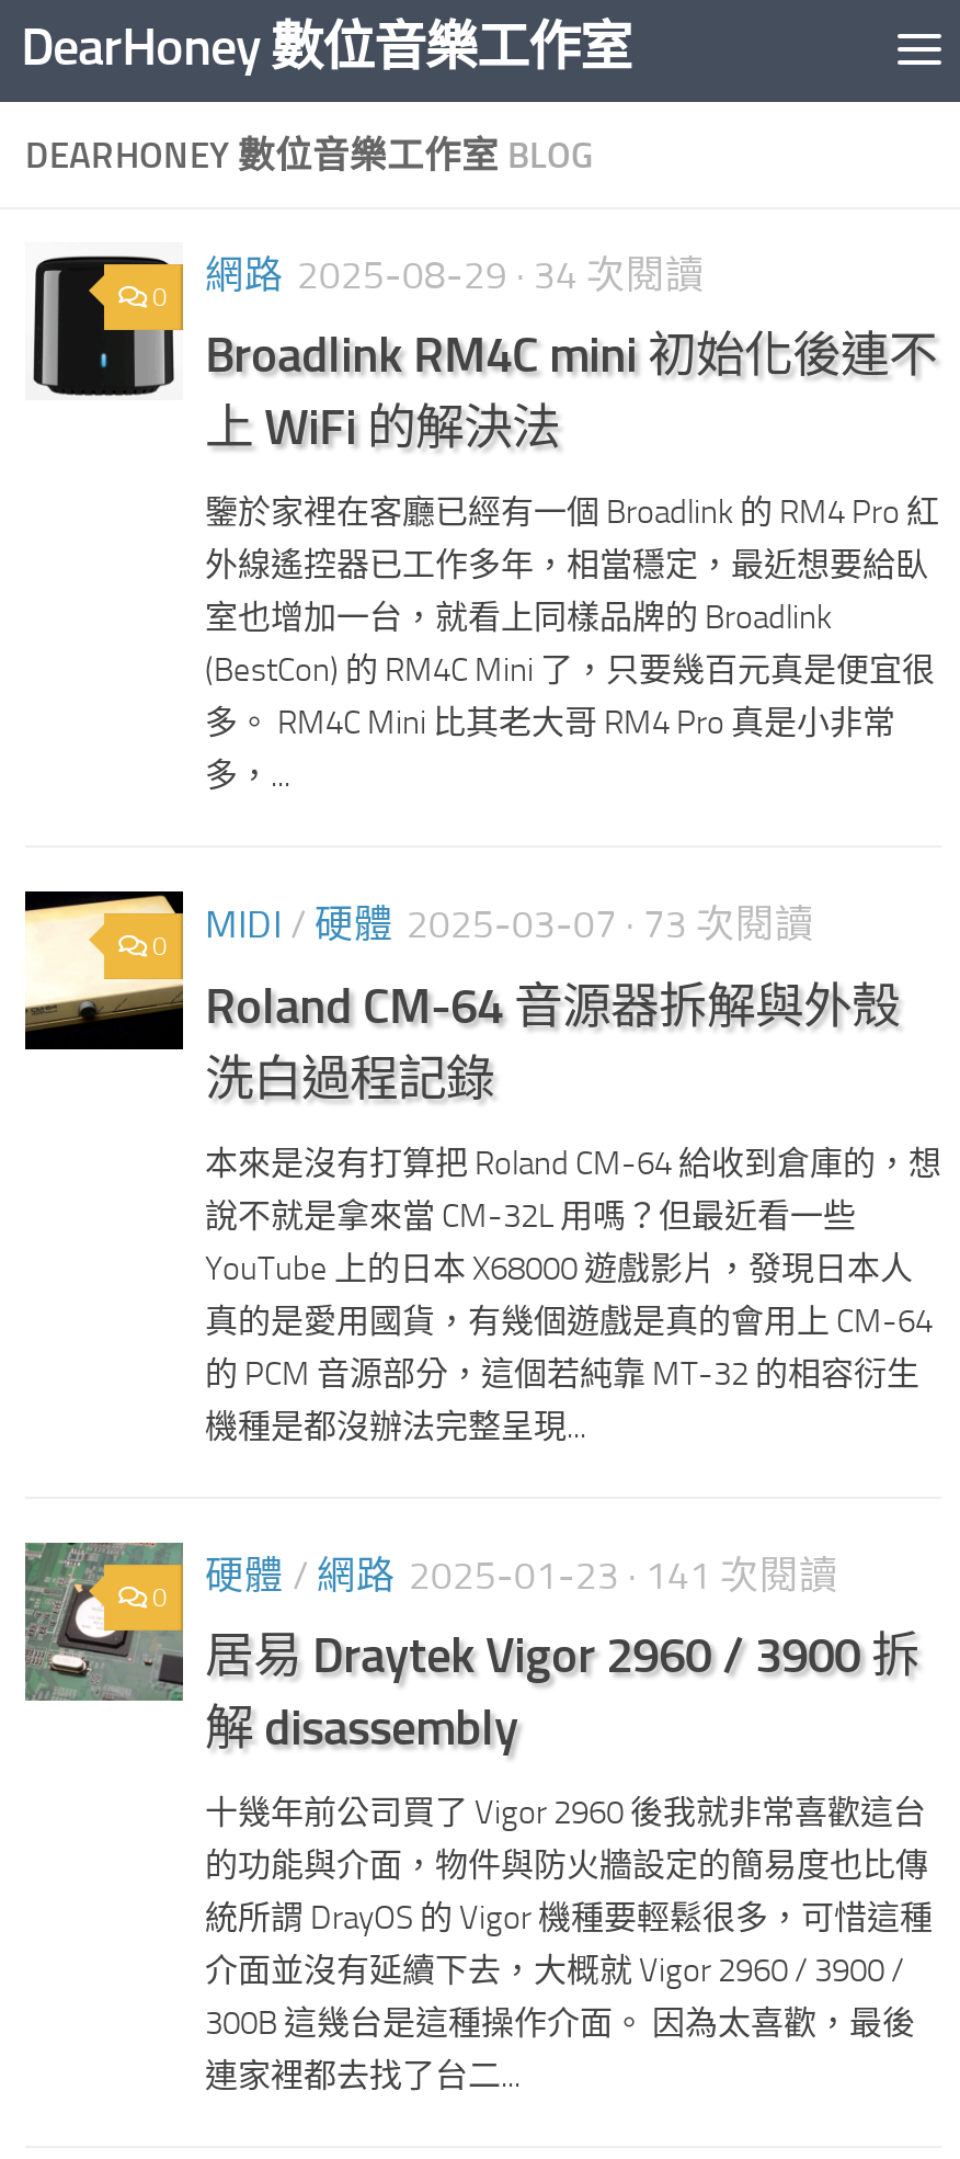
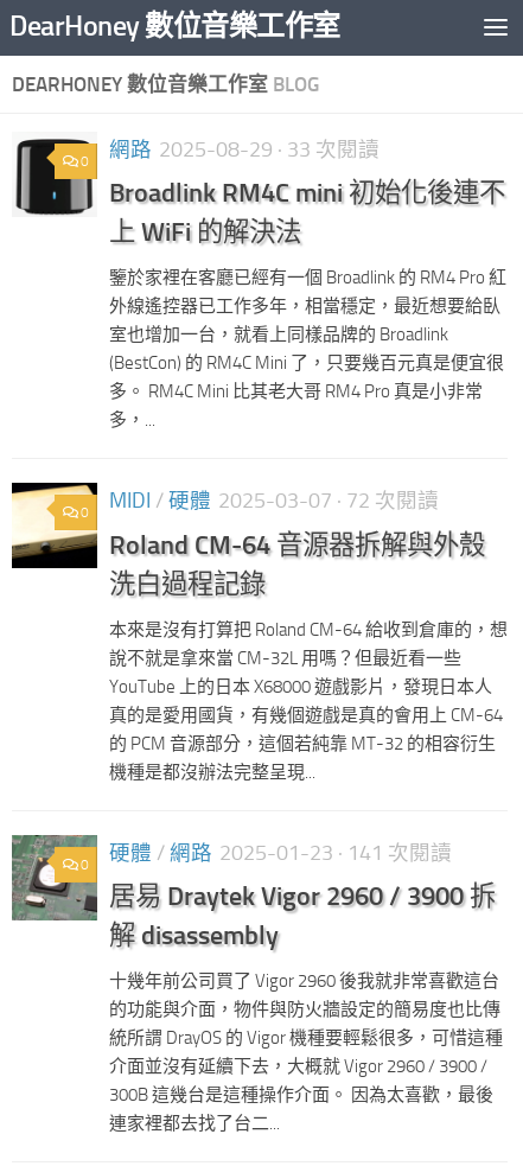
[152,253,705,313] 0 網路 2025-08-29 · 34 次閱讀 -> [81,138,380,170] 0 網路 2025-08-29 · 33 次閱讀
[205,903,814,947] MIDI /硬體 2025-03-07 · 73 次閱讀 -> [109,489,439,513] MIDI /硬體 2025-03-07 · 72 次閱讀

